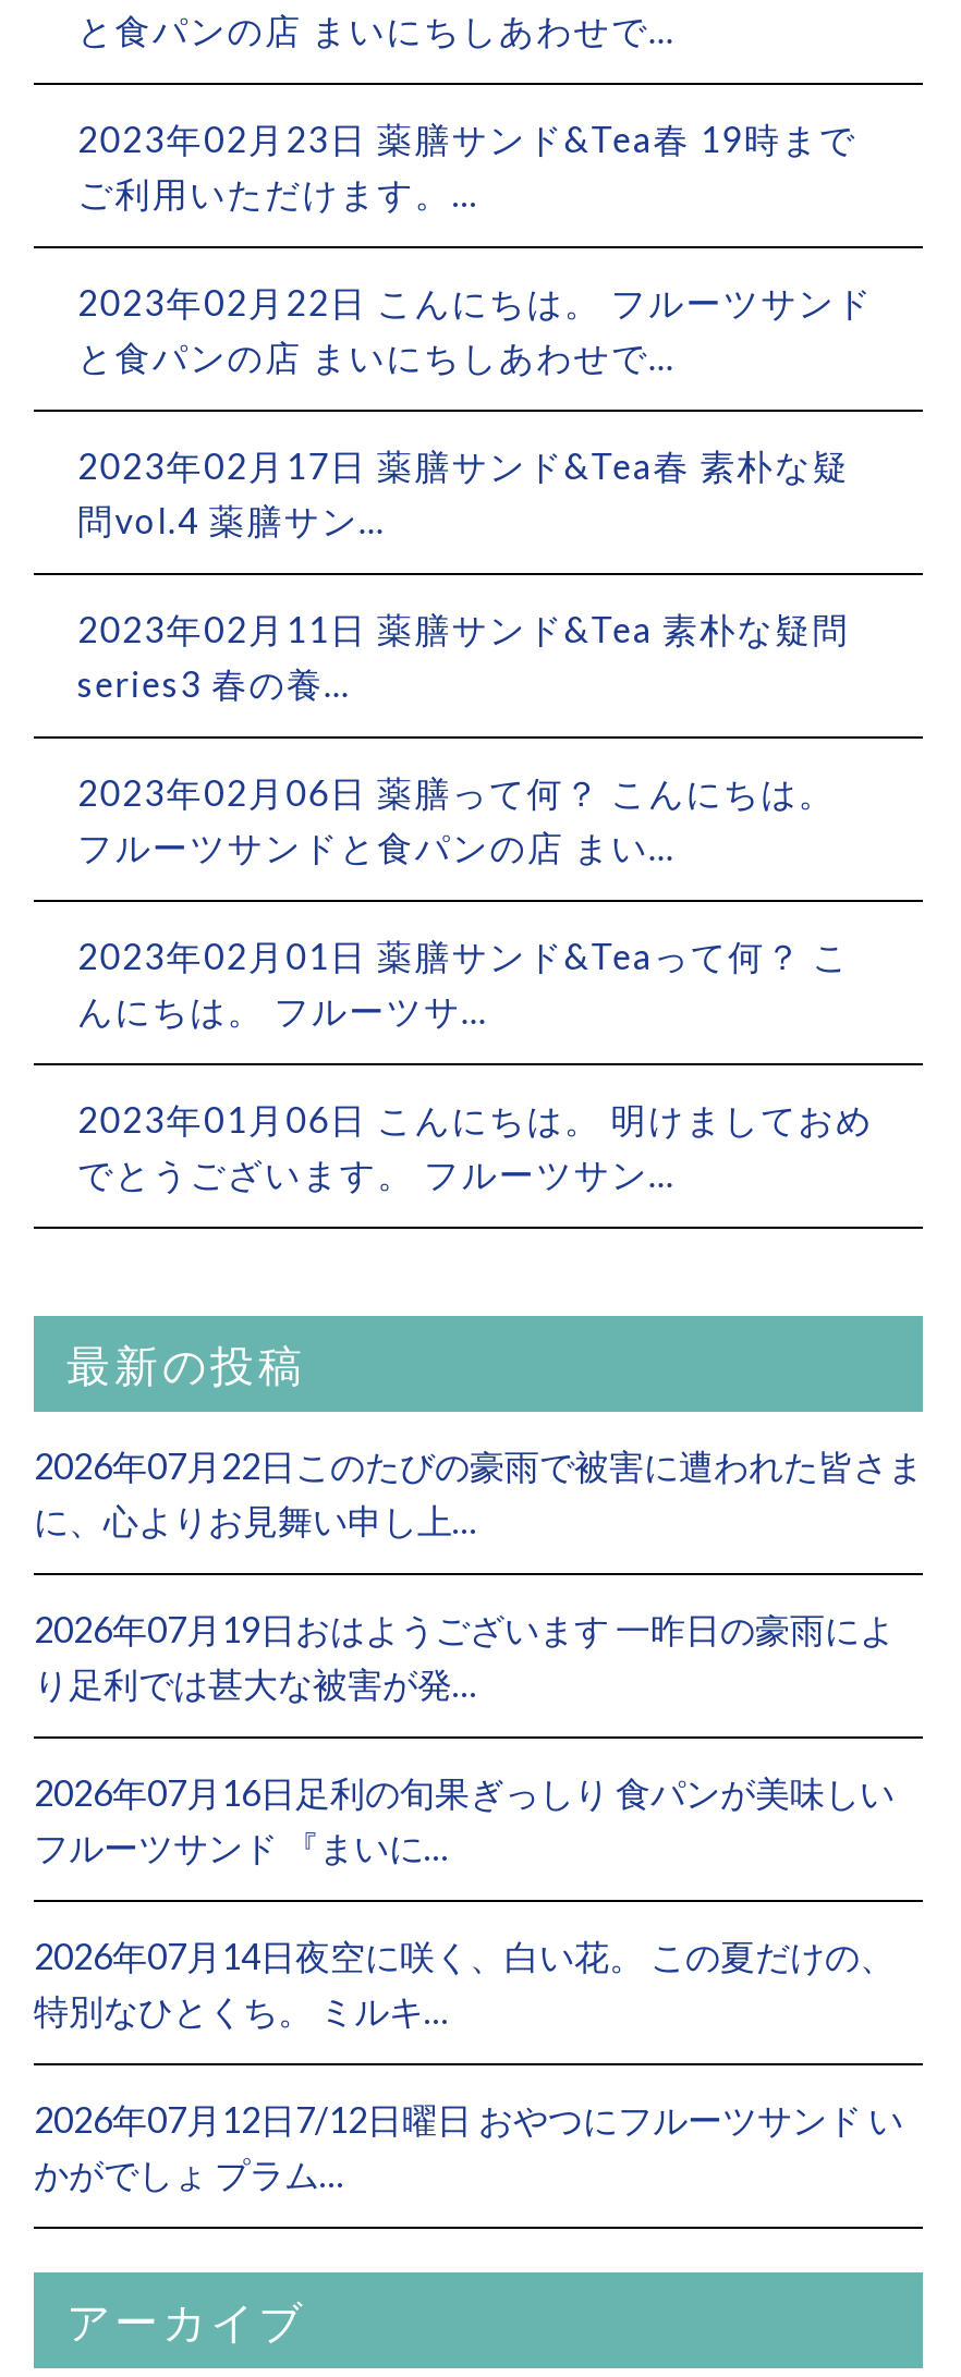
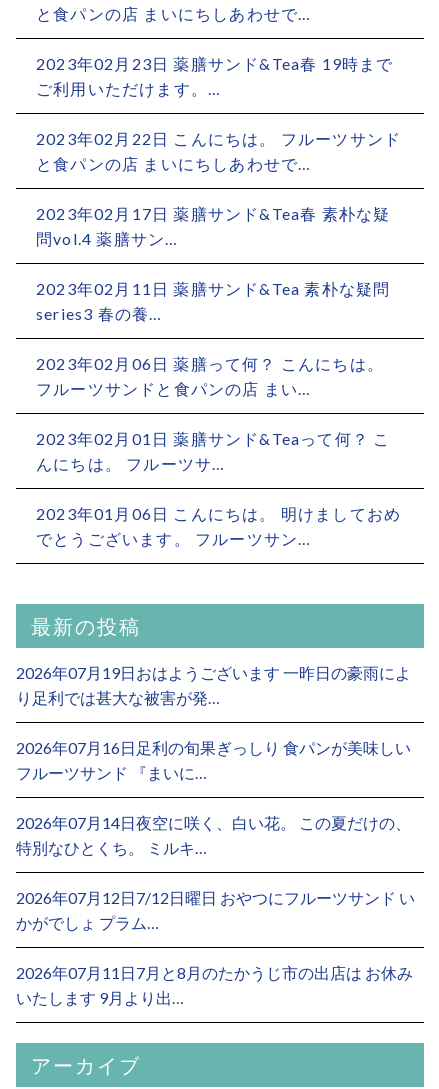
[34,1445,923,1540] 2026年07月22日このたびの豪雨で被害に遭われた皆さま | に、心よりお見舞い申し上… -> none
moved [34,1608,903,2194] -> [16,663,415,932]: 2026年07月19日おはようございます 一昨日の豪雨によ | り足利では甚大な被害が発… | 2026年07月16日足利の旬果ぎっしり 食パンが美味しい | フルーツサンド 『まいに… | 2026年07月14日夜空に咲く、白い花。 この夏だけの、 | 特別なひとくち。 ミルキ… | 2026年07月12日7/12日曜日 おやつにフルーツサンド い | かがでしょ プラム…
none -> [16,963,413,1007] 2026年07月11日7月と8月のたかうじ市の出店は お休み | いたします 9月より出…

